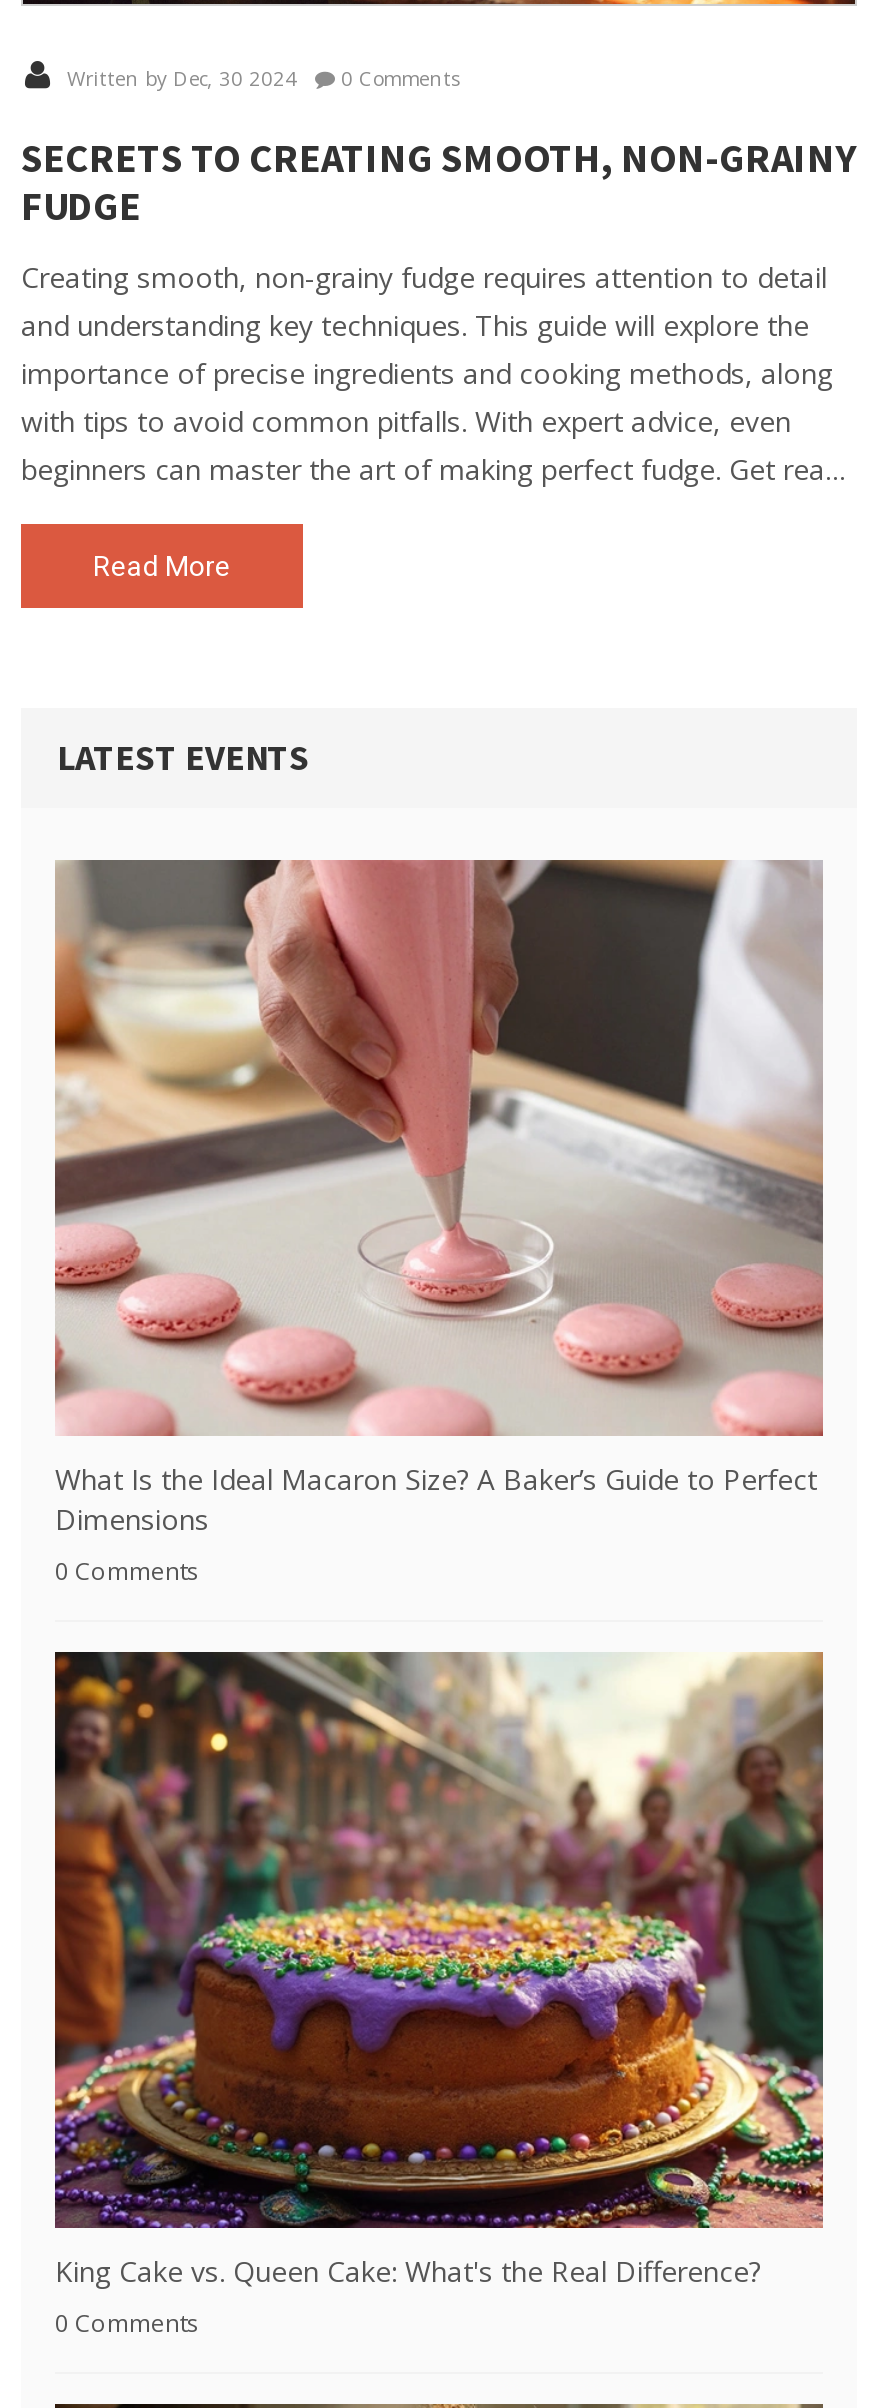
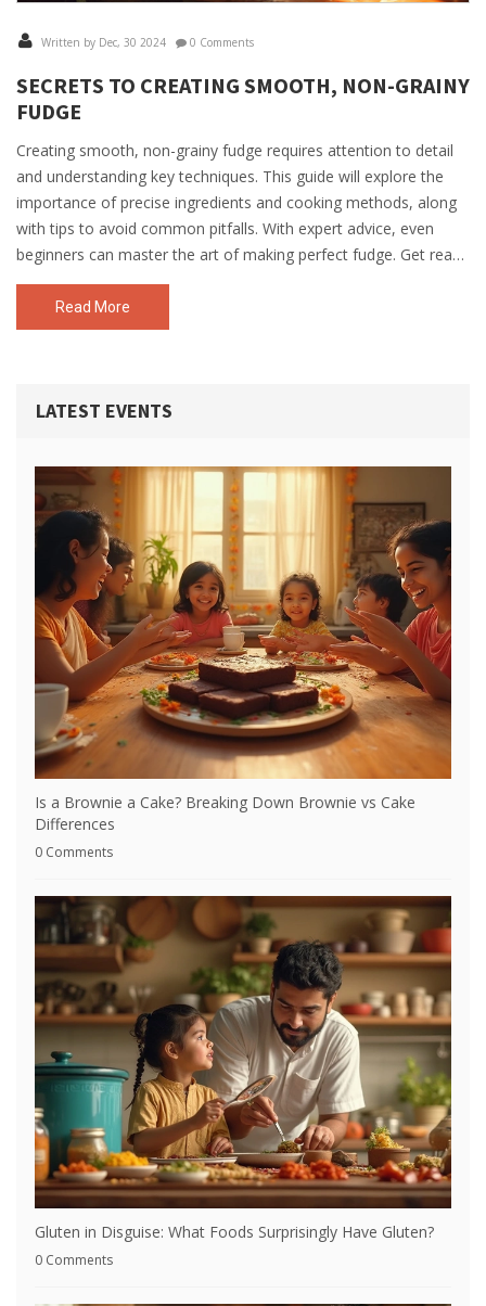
[53,858,825,1538] [image] | What Is the Ideal Macaron Size? A Baker’s Guide to Perfect | Dimensions -> [34,465,452,834] [image] | Is a Brownie a Cake? Breaking Down Brownie vs Cake | Differences
[53,1650,825,2290] [image] | King Cake vs. Queen Cake: What's the Real Difference? -> [34,895,452,1242] [image] | Gluten in Disguise: What Foods Surprisingly Have Gluten?

